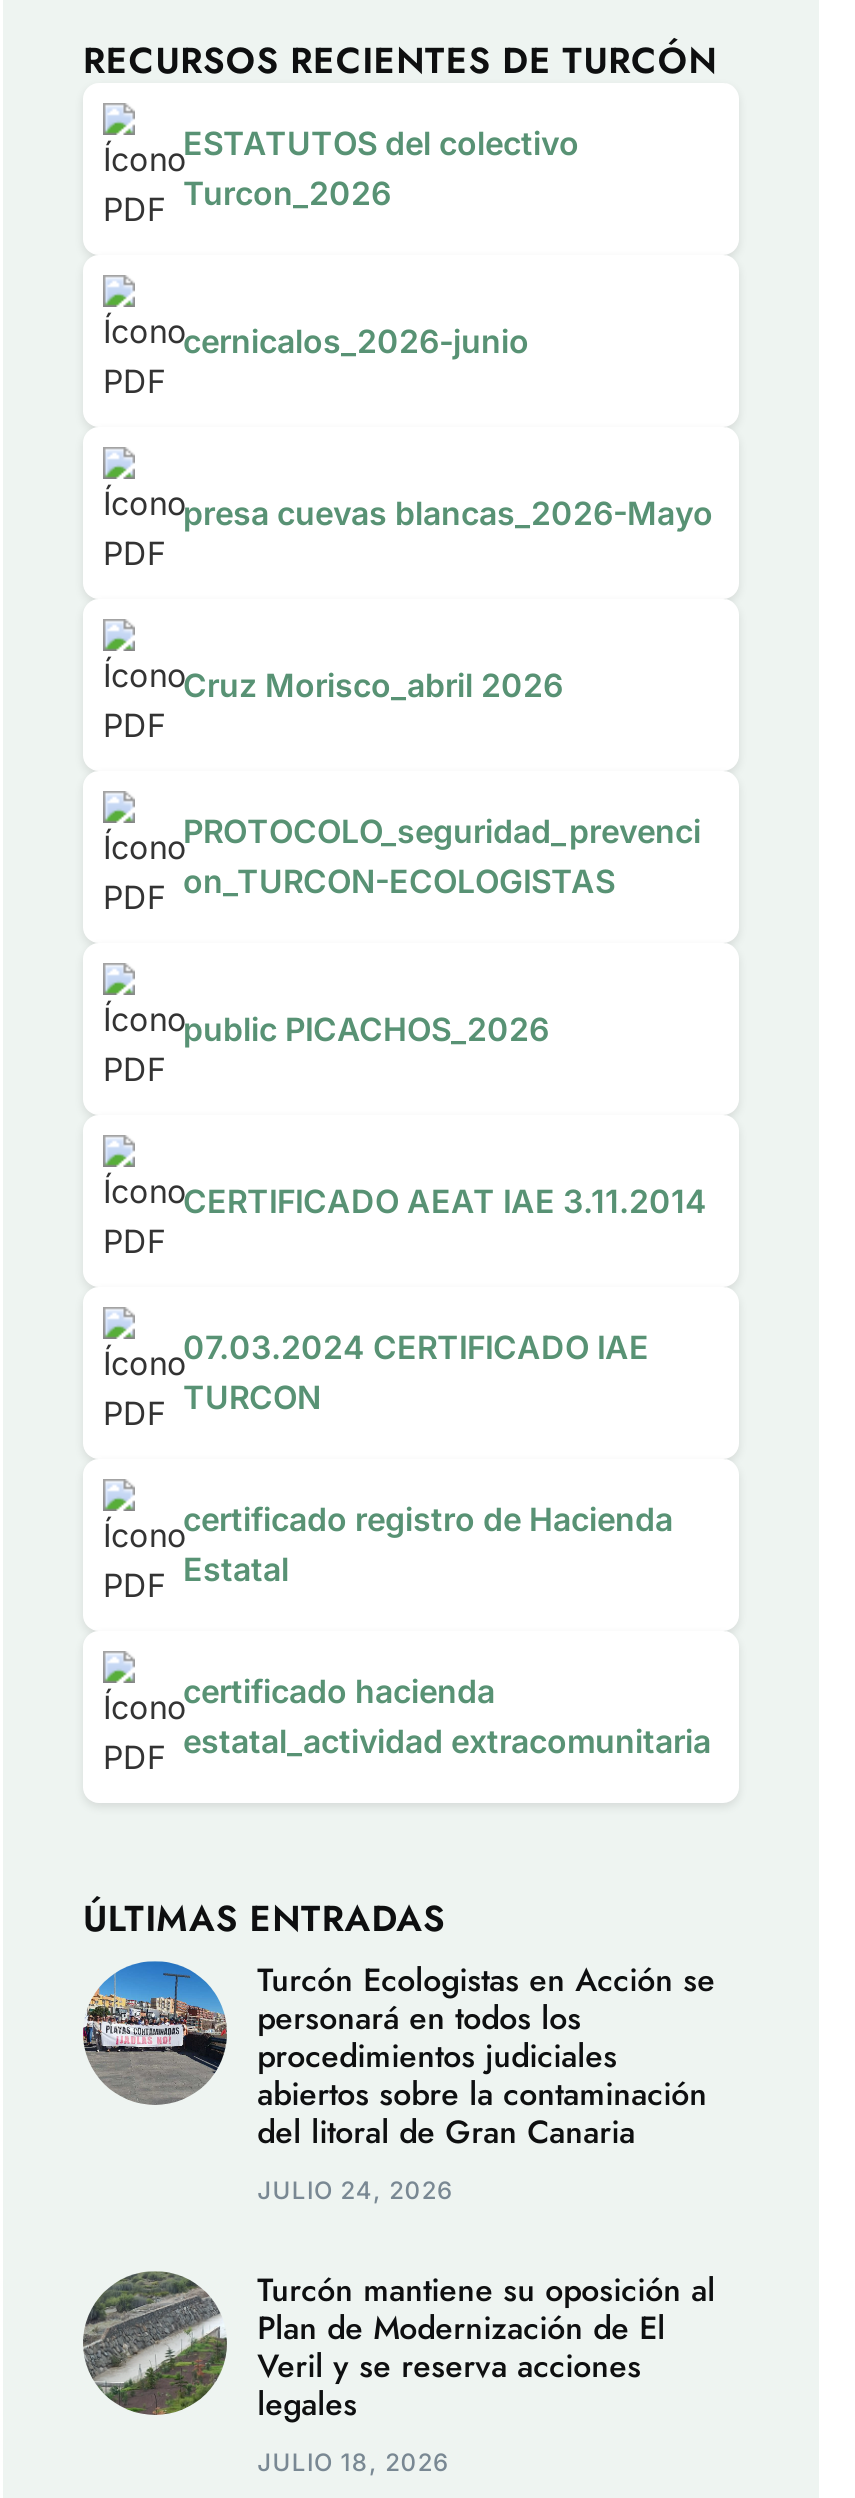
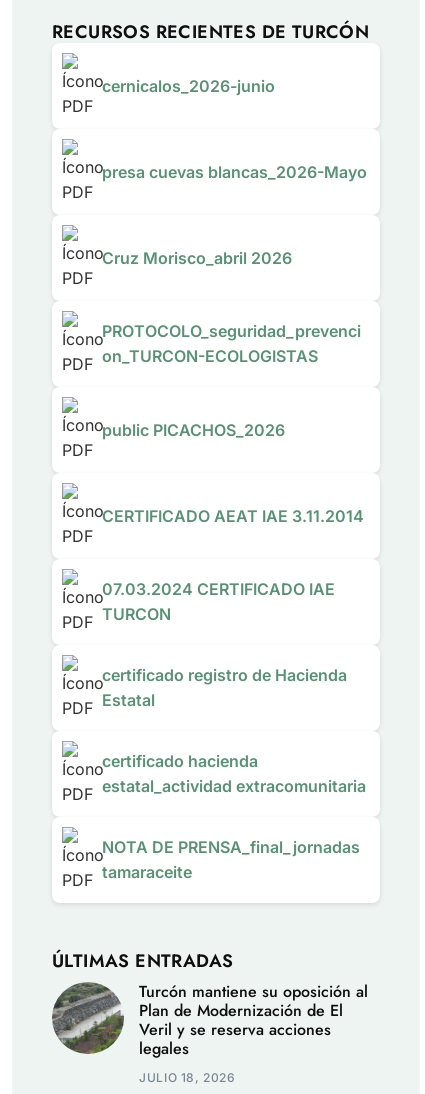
[183,123,579,213] ESTATUTOS del colectivo | Turcon_2026 -> none
none -> [102,837,360,882] NOTA DE PRENSA_final_jornadas | tamaraceite
[83,1957,715,2205] [image] | Turcón Ecologistas en Acción se | personará en todos los | procedimientos judiciales | abiertos sobre la contaminación | del litoral de Gran Canaria | JULIO 24, 2026 -> none

